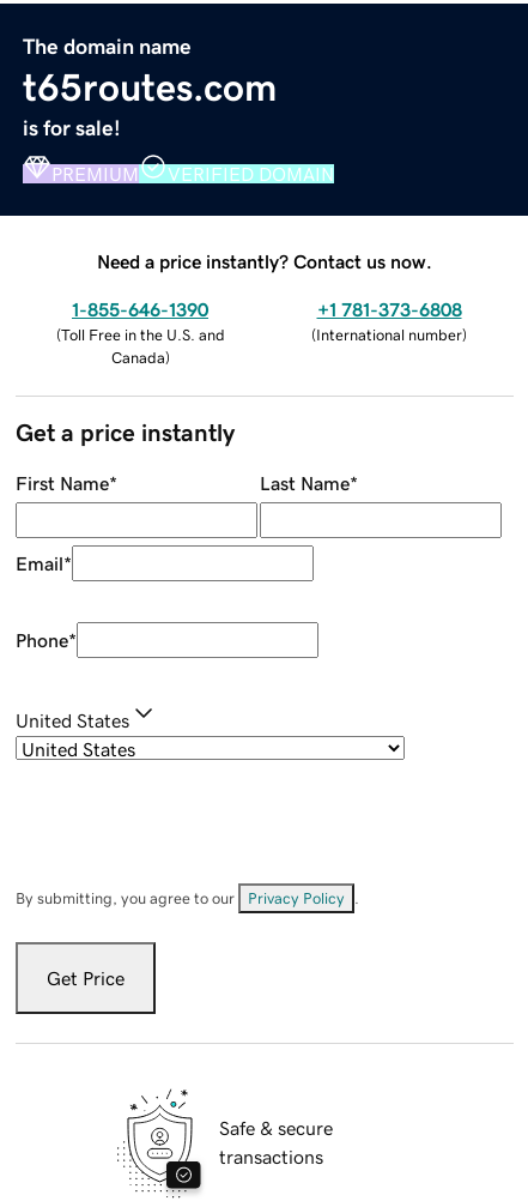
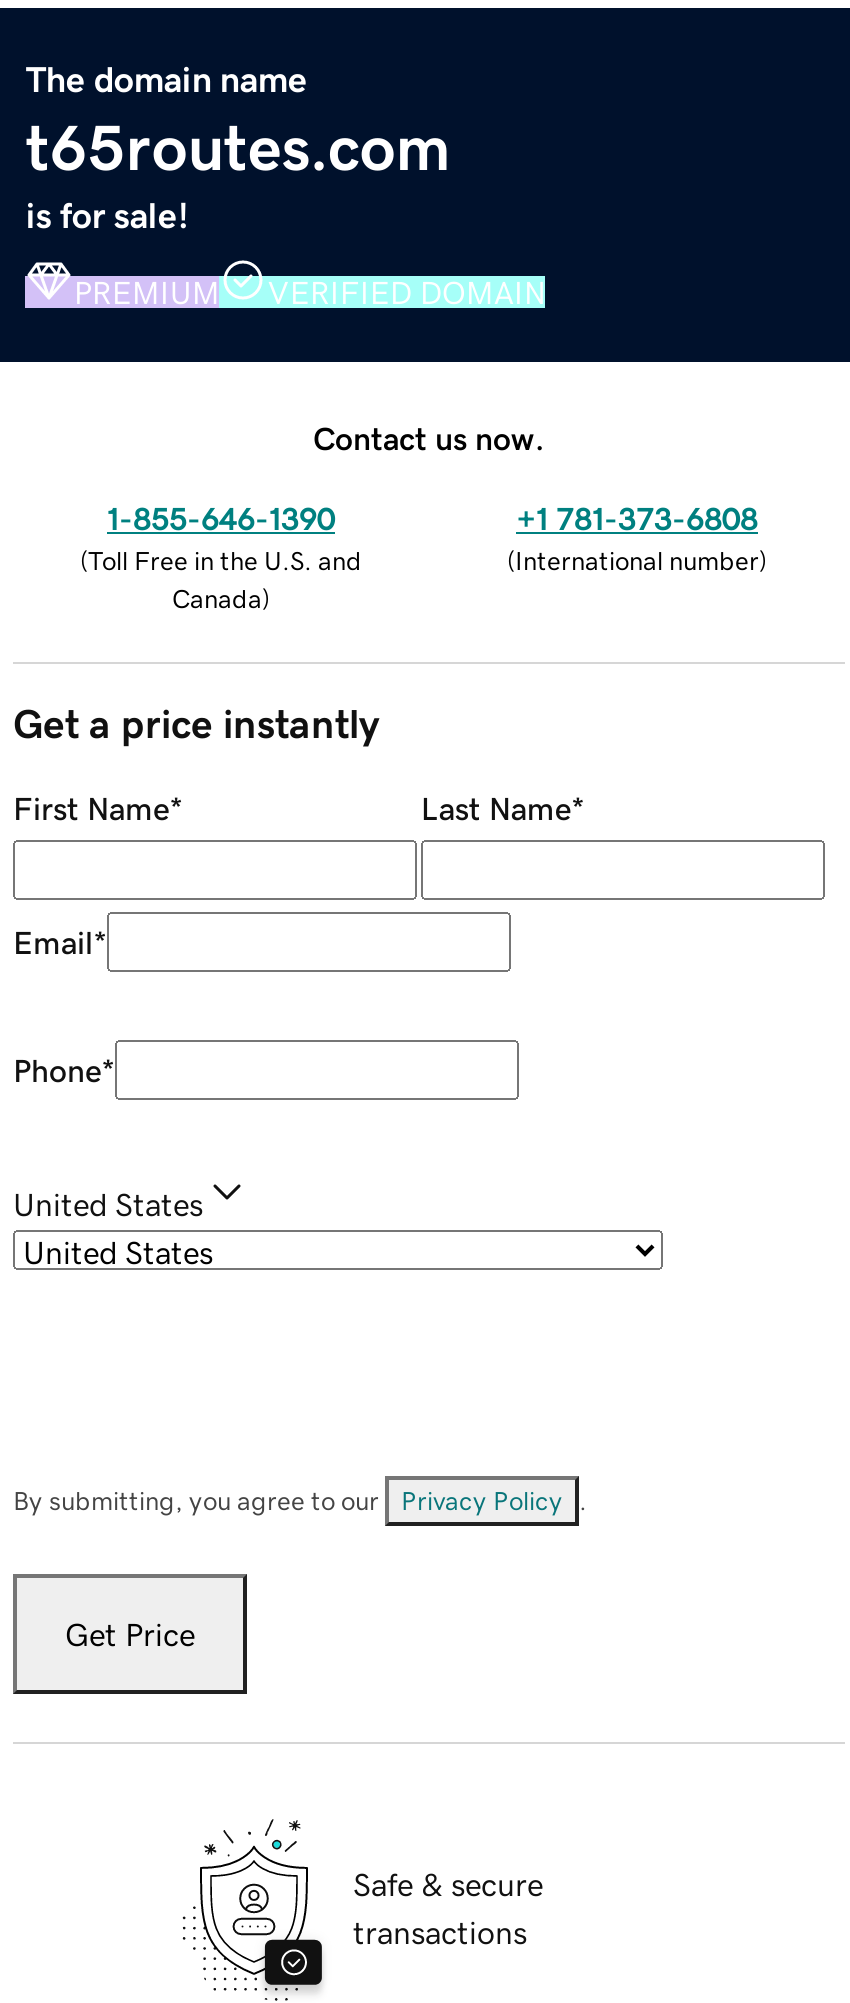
[97,251,432,270] Need a price instantly? Contact us now. -> [313,421,545,453] Contact us now.

